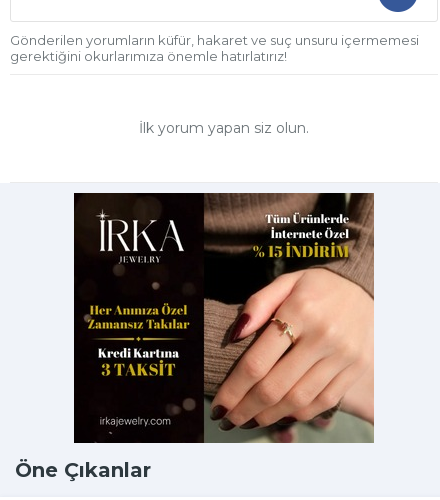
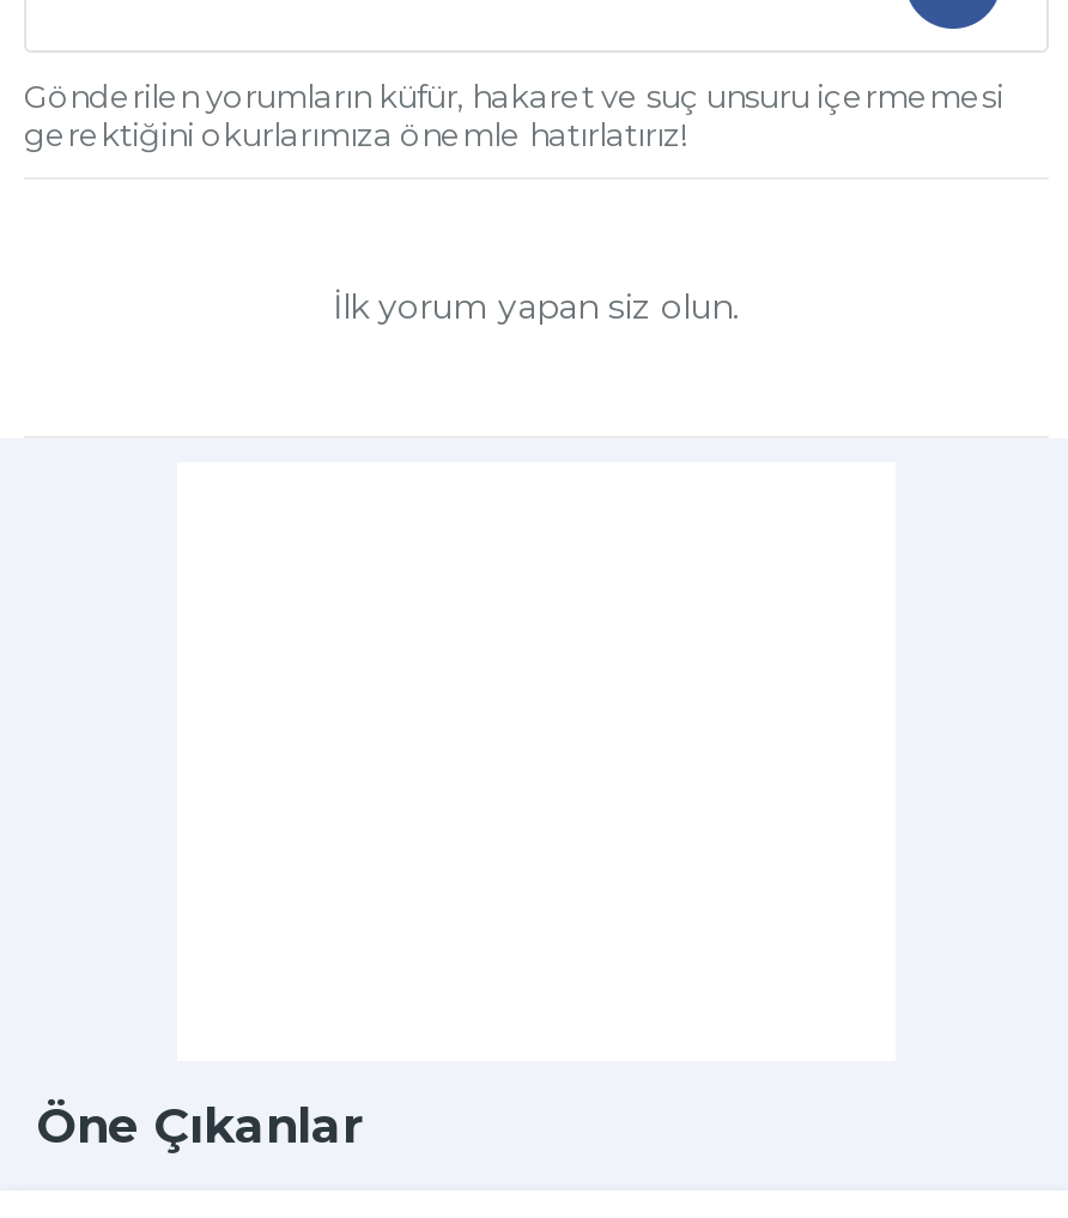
[73,192,375,444] [image] -> none

